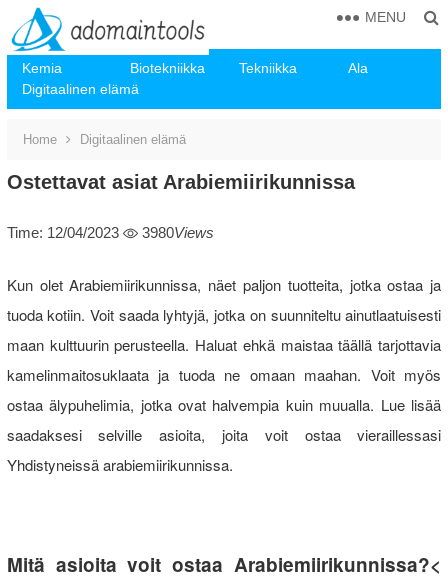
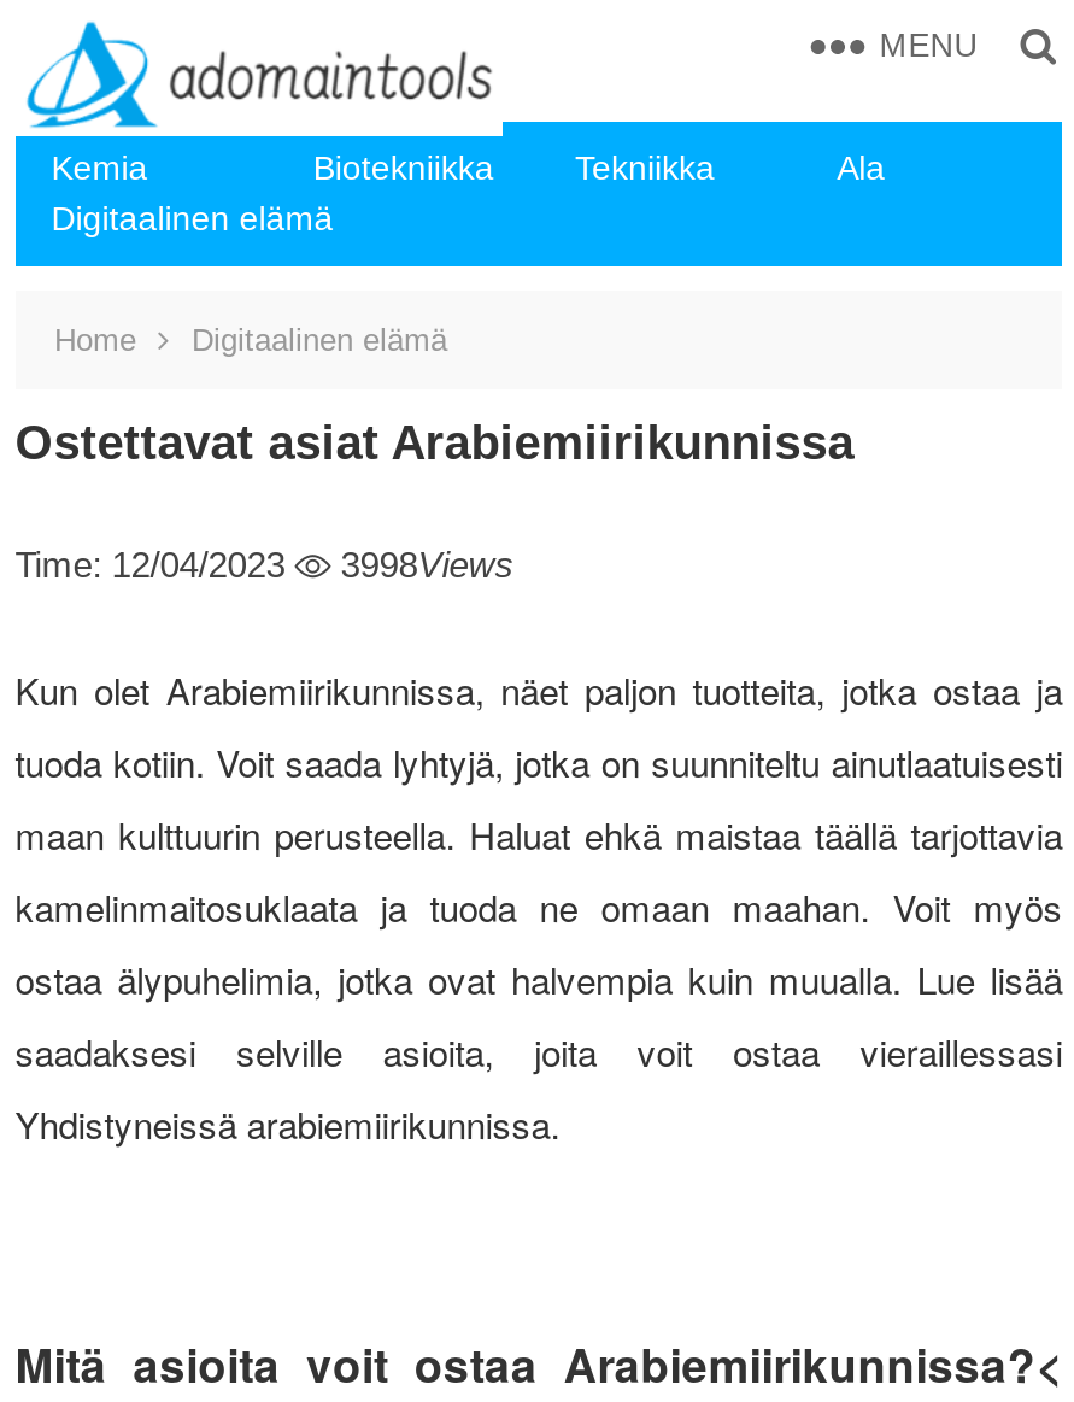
[7,224,214,241] Time: 12/04/2023 3980Views -> [15,544,514,585] Time: 12/04/2023 3998Views

